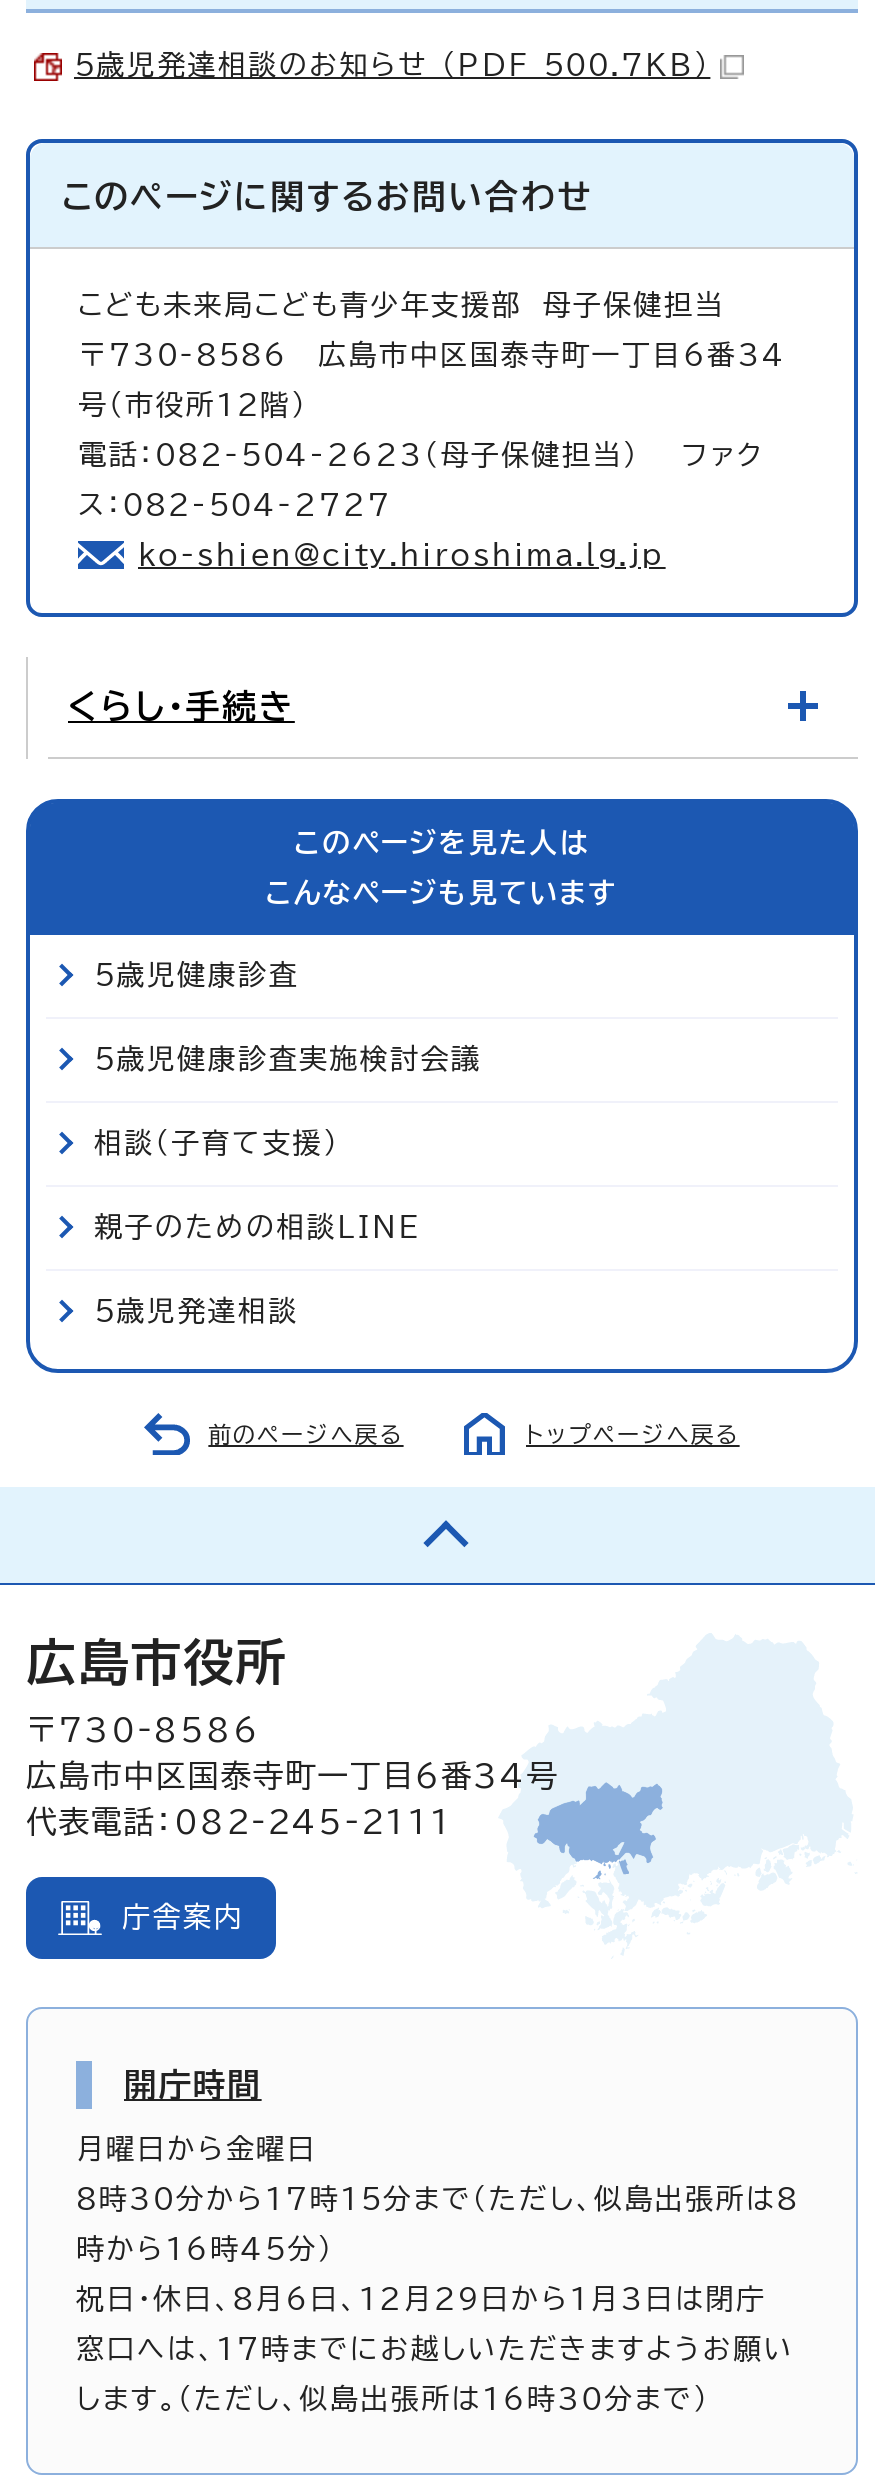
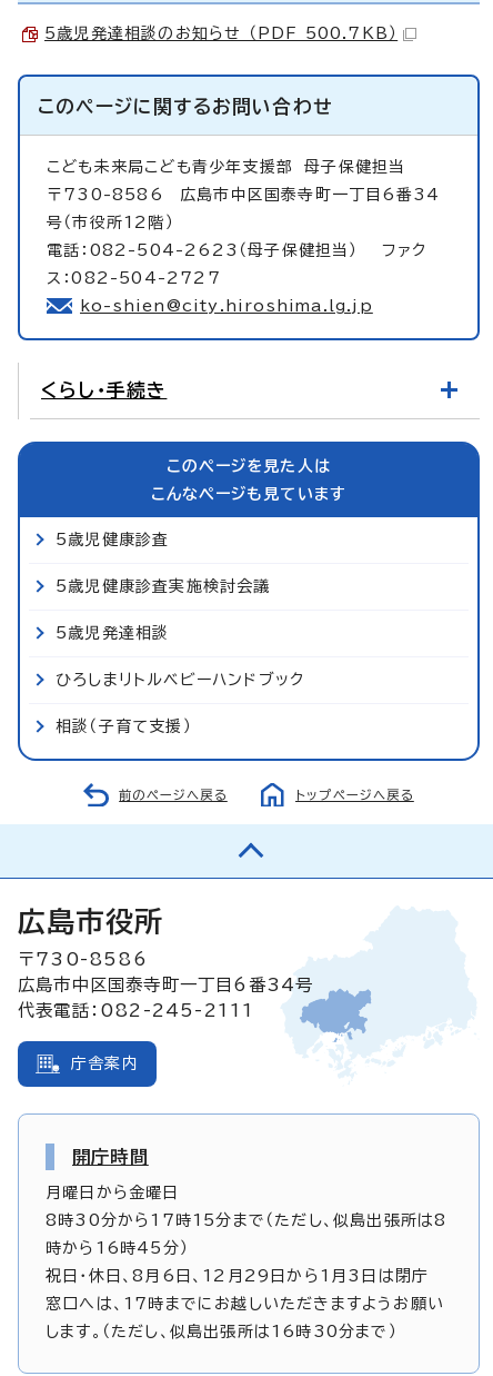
moved [94,1128,340,1156] -> [56,718,192,734]: 相談（子育て支援）
[94,1212,421,1240] 親子のための相談LINE -> none
moved [94,1296,299,1324] -> [56,625,169,640]: 5歳児発達相談
none -> [56,671,304,687] ひろしまリトルベビーハンドブック

